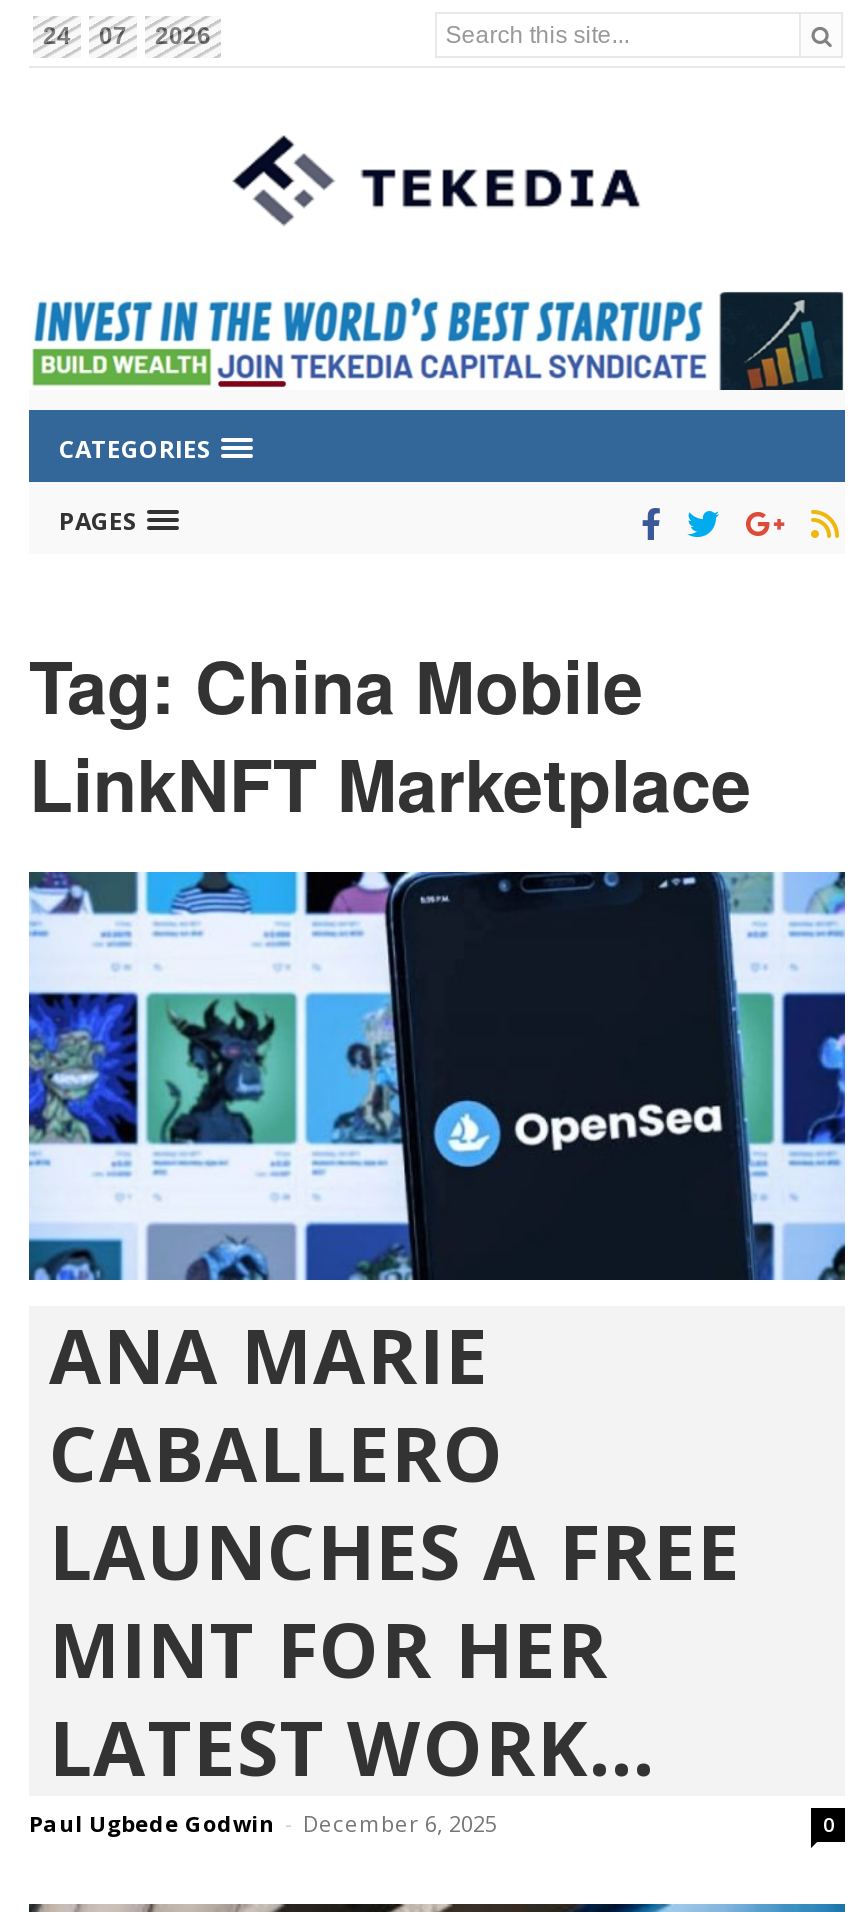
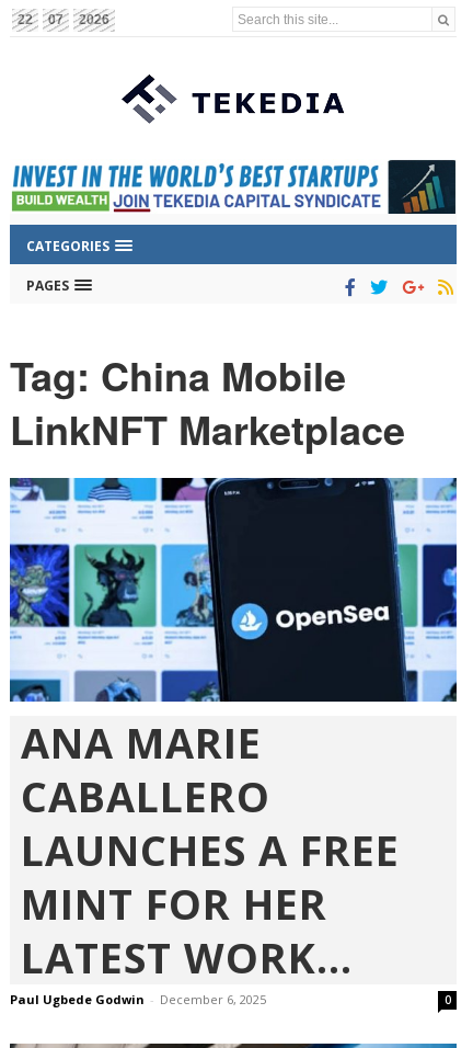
[43,22,211,50] 24 07 2026 -> [18,12,109,27] 22 07 2026

